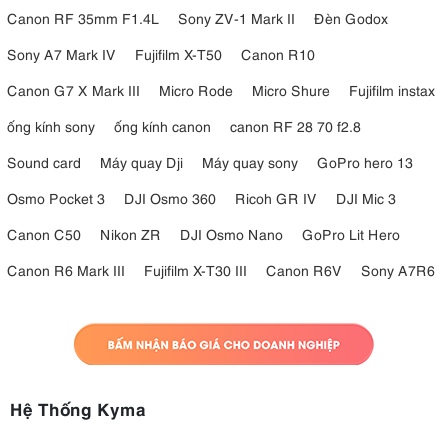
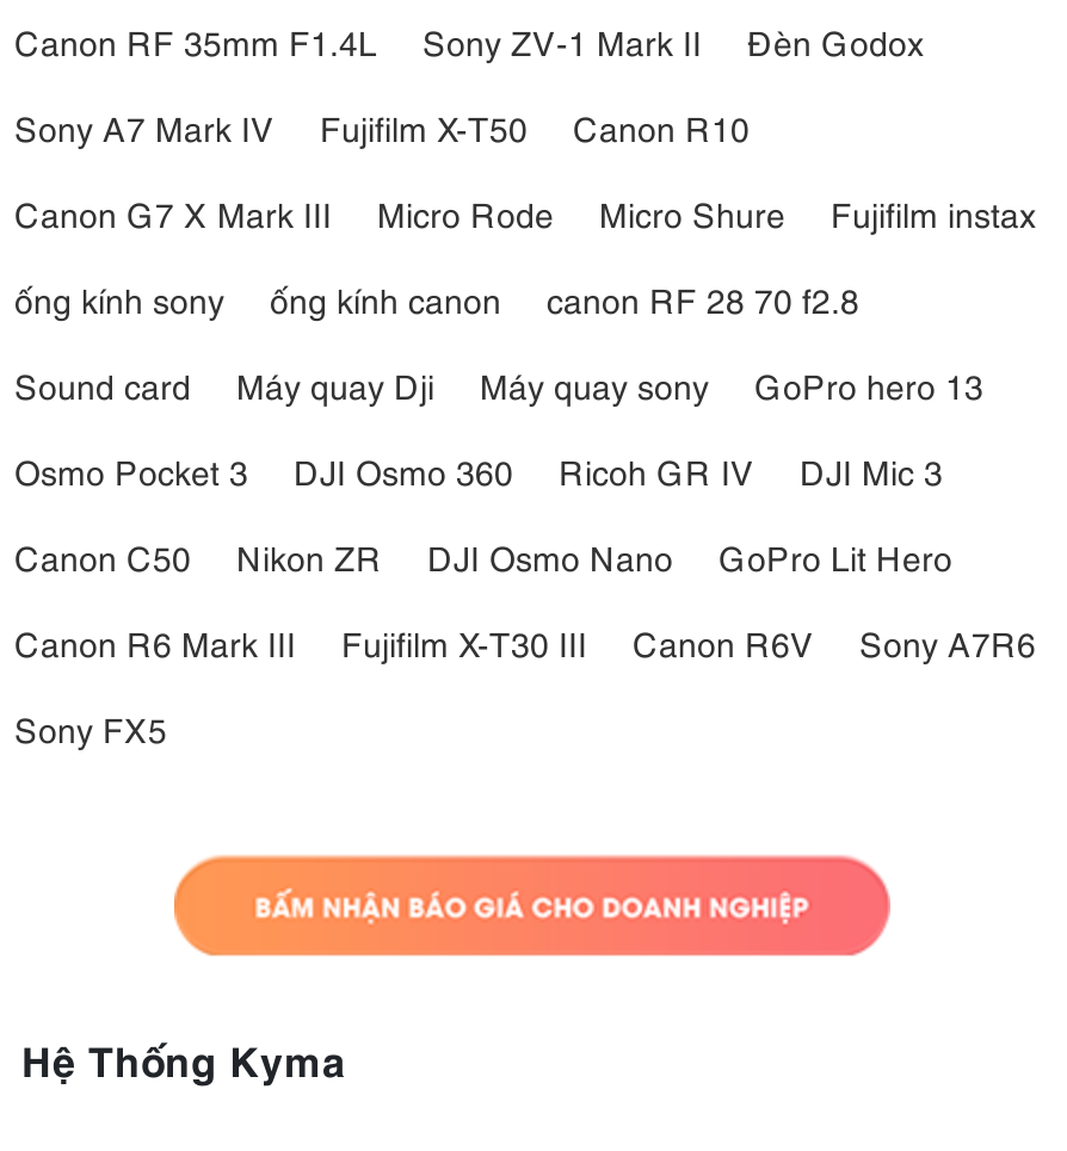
none -> [14,705,167,750] Sony FX5

